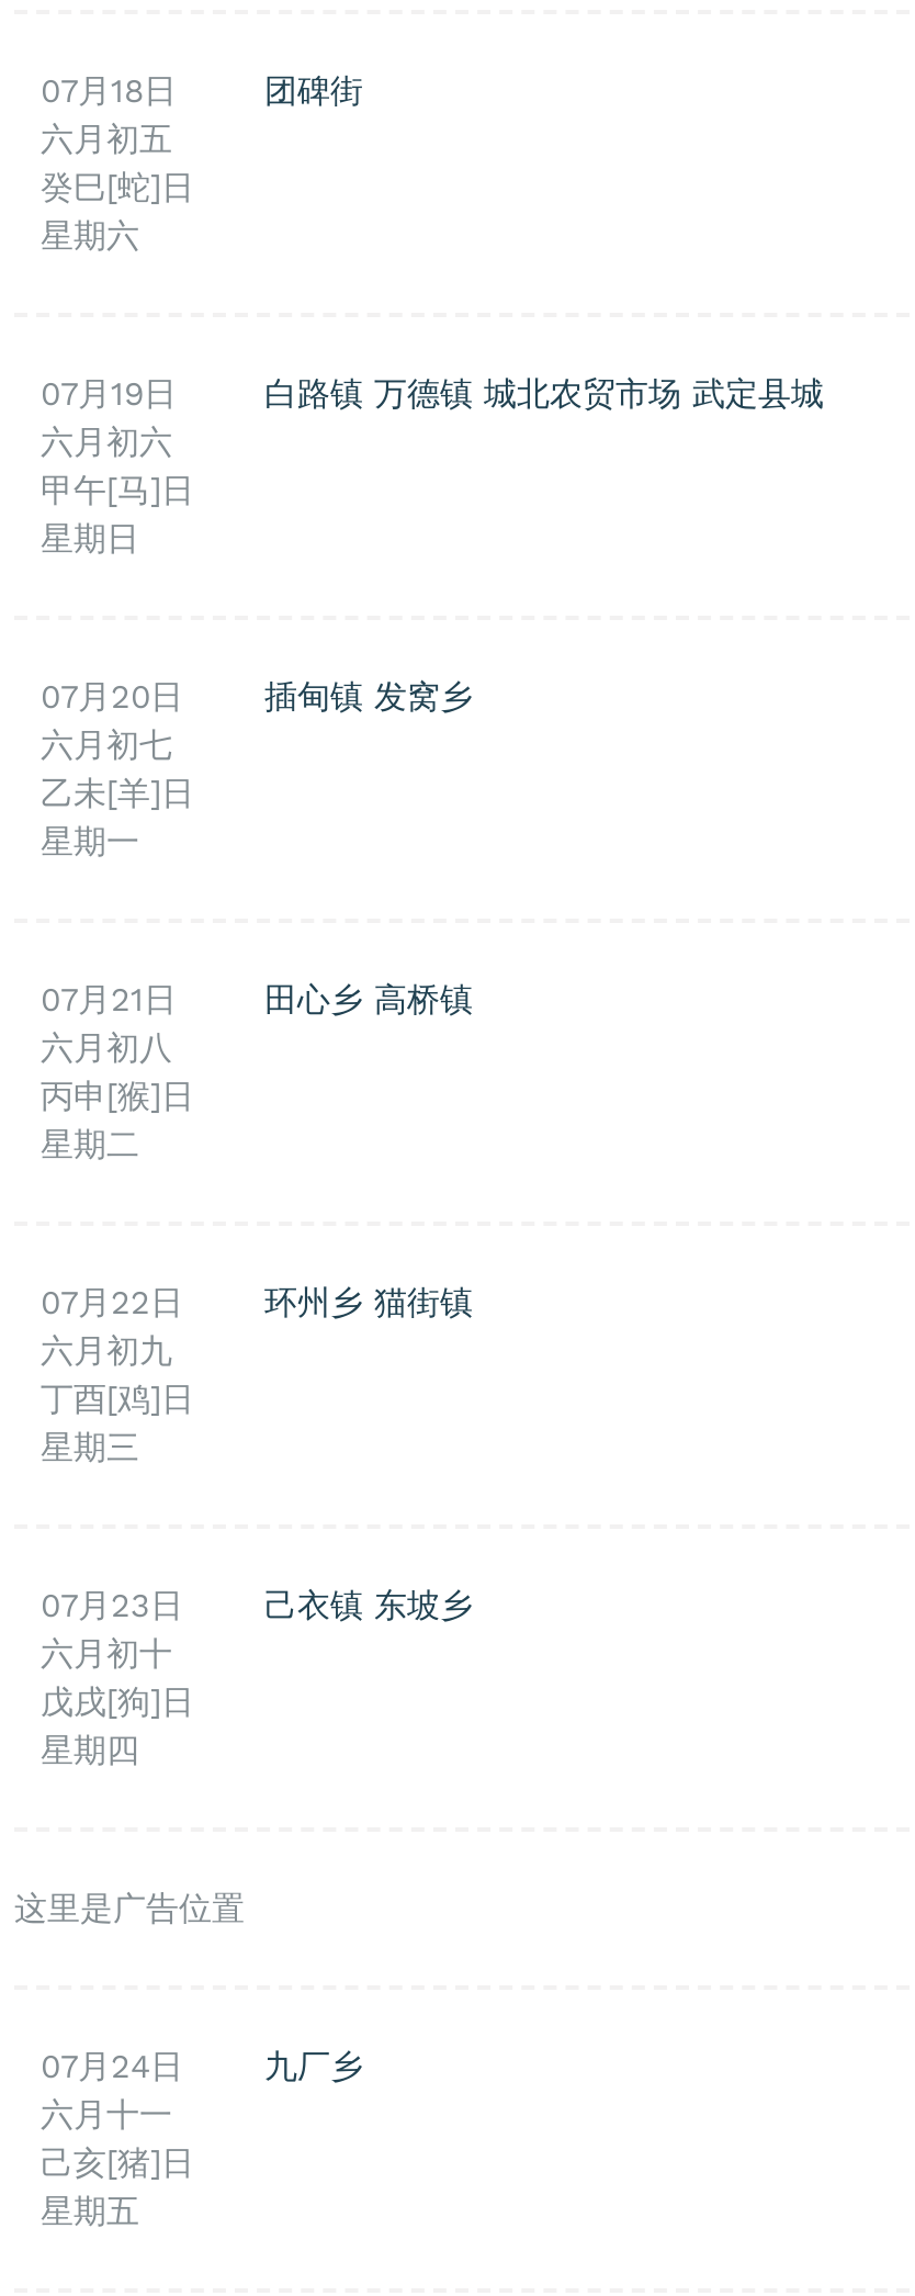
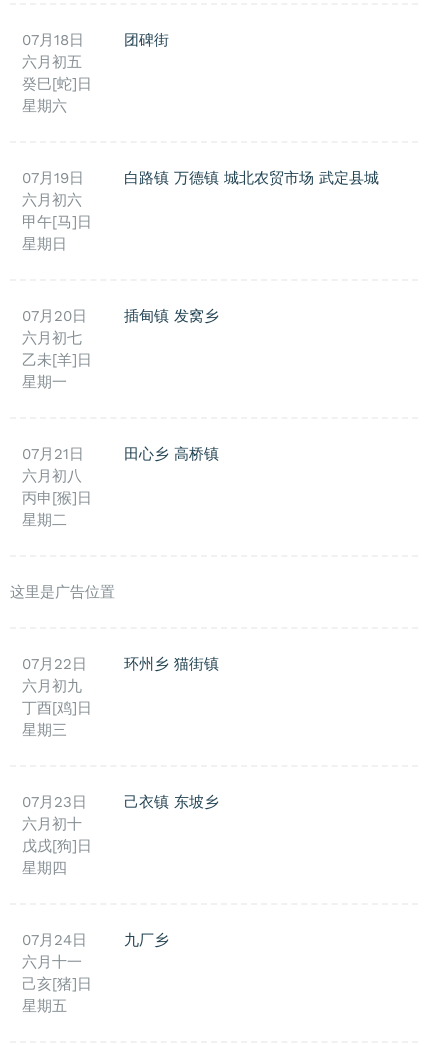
moved [41,1283,473,1771] -> [22,655,219,877]: 07月22日 | 六月初九 | 丁酉[鸡]日 | ... | 星期四 | 己衣镇 东坡乡
moved [14,1889,245,1929] -> [10,583,115,601]: 这里是广告位置

